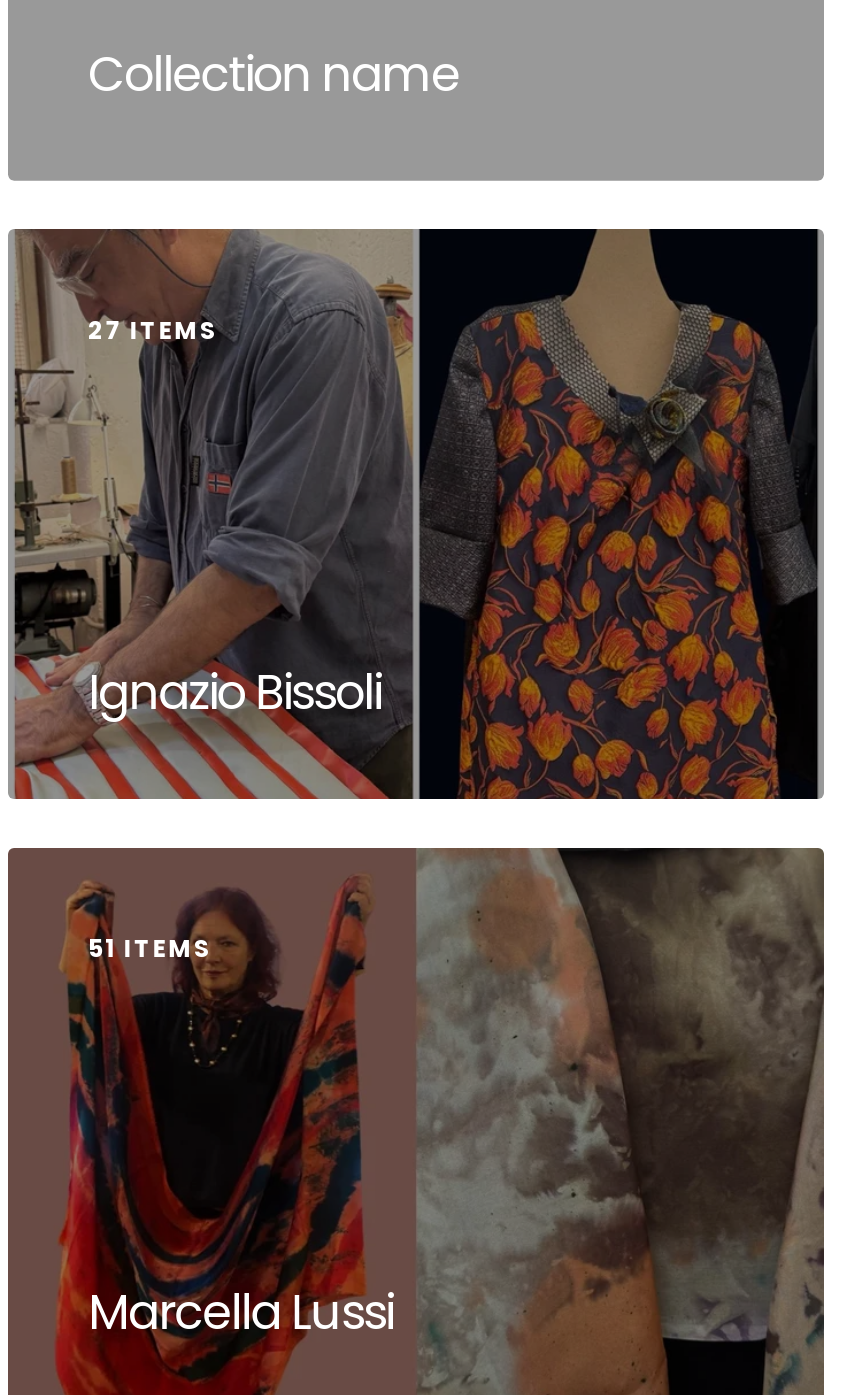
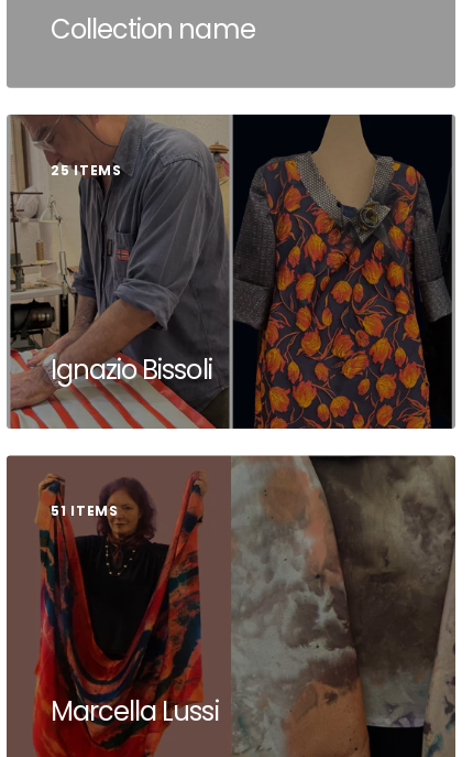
[88,313,218,347] 27 ITEMS -> [51,161,122,179] 25 ITEMS

